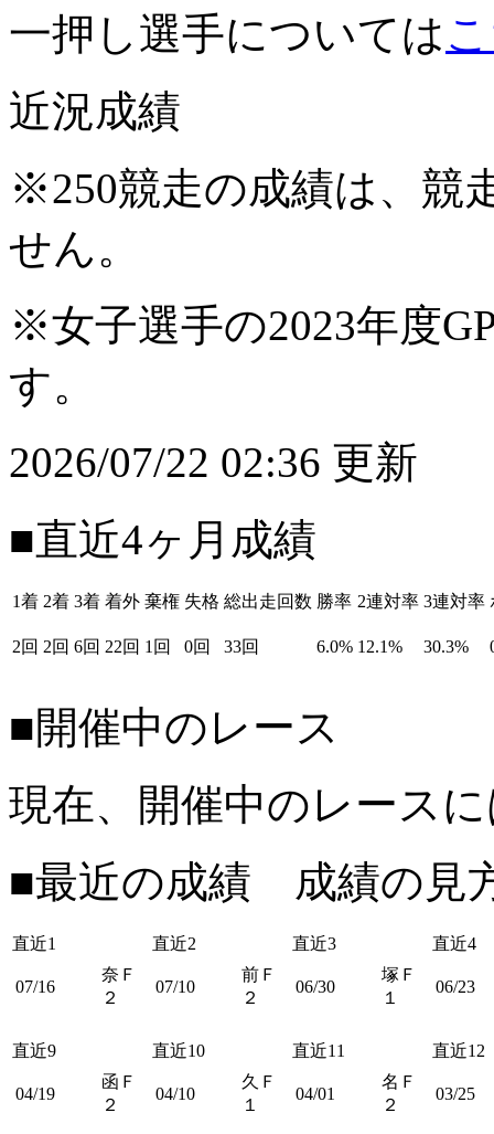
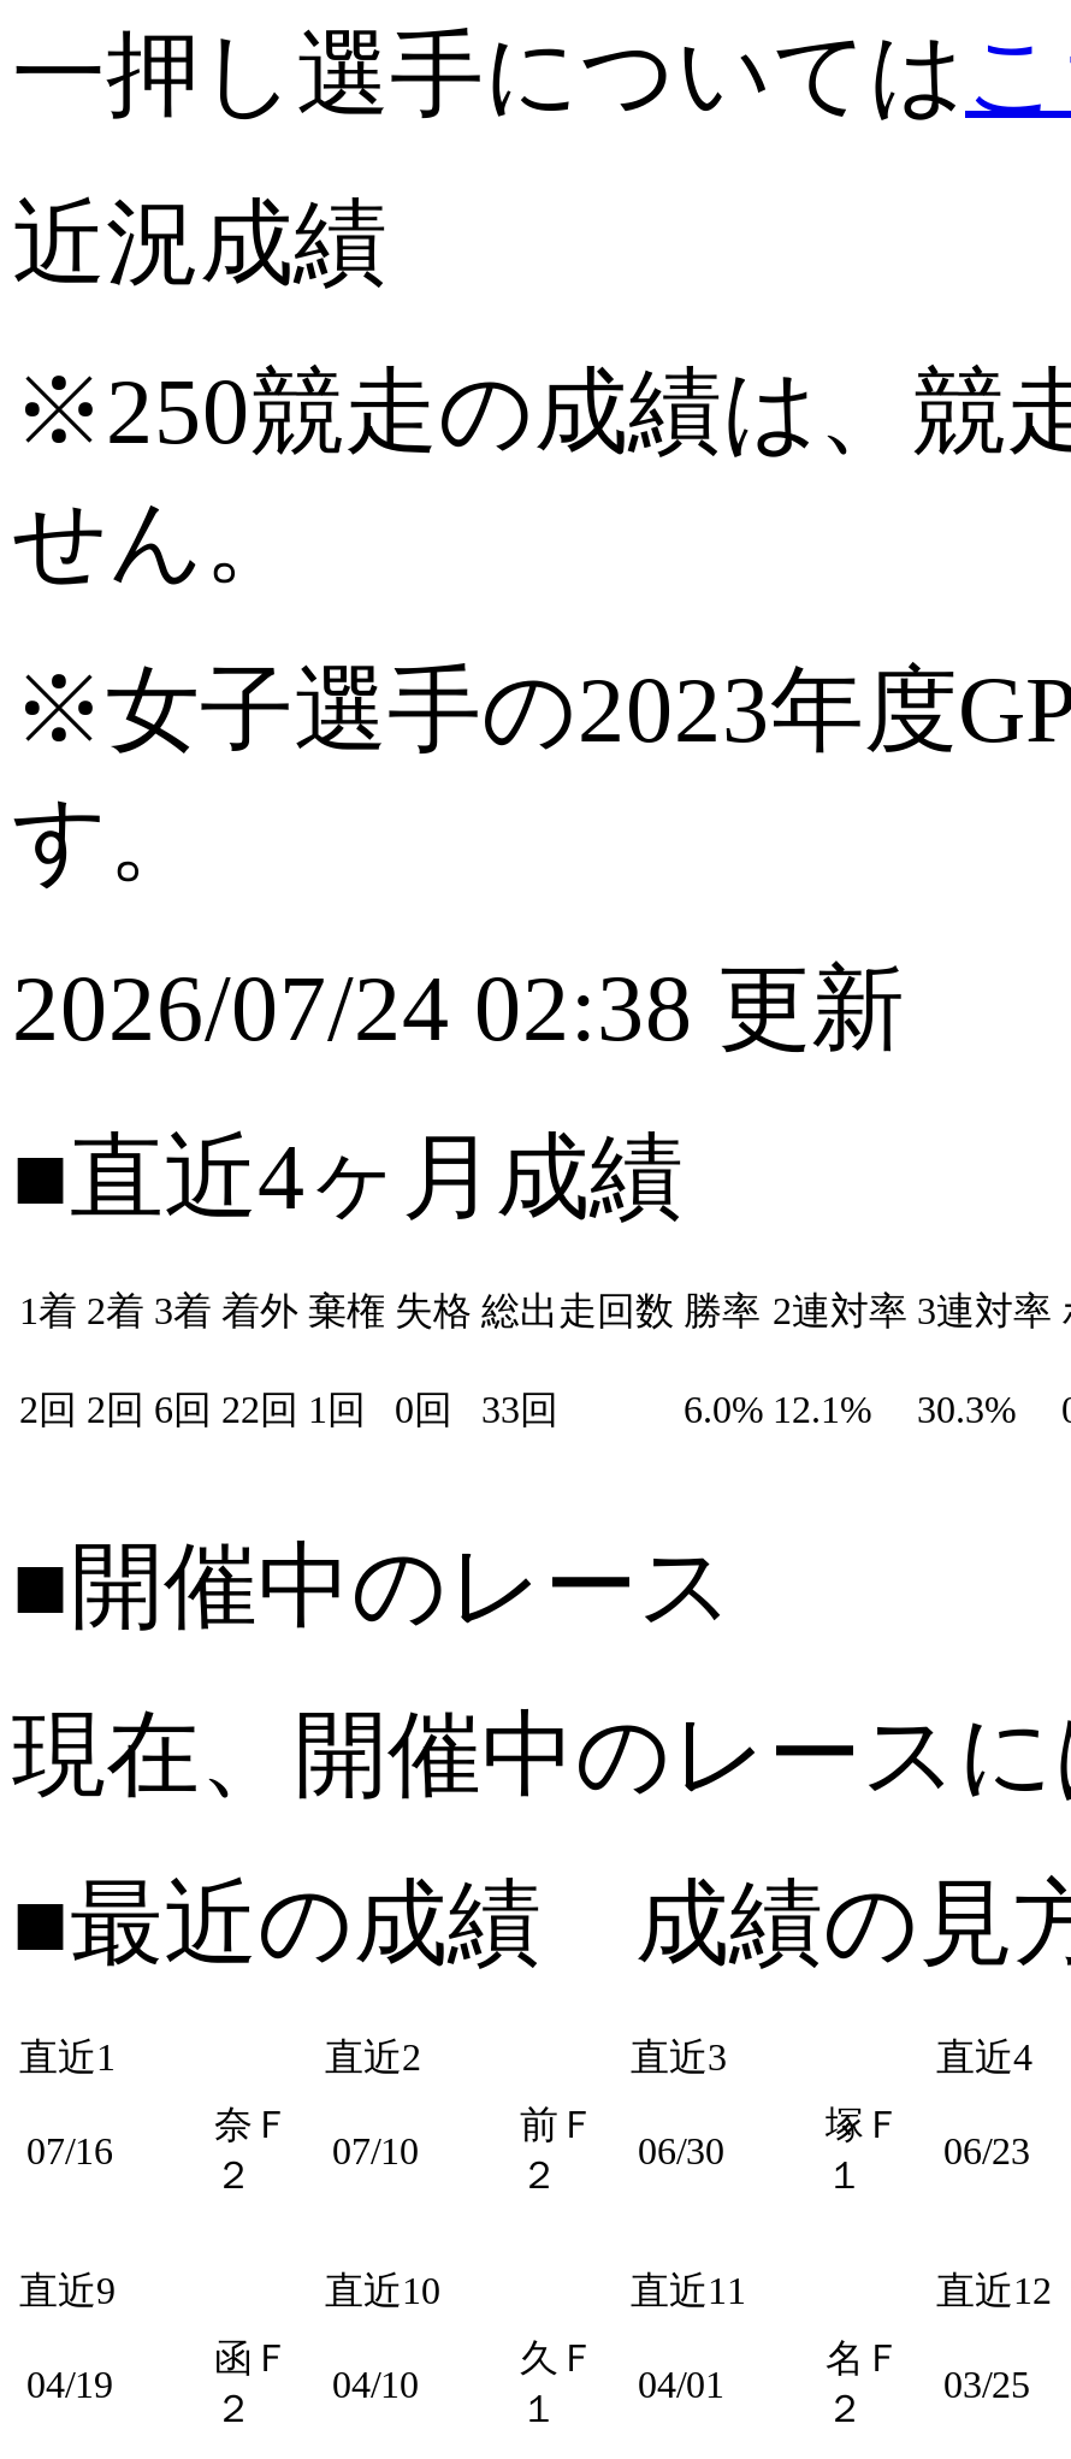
[9,438,418,486] 2026/07/22 02:36 更新 -> [12,956,905,1059] 2026/07/24 02:38 更新

